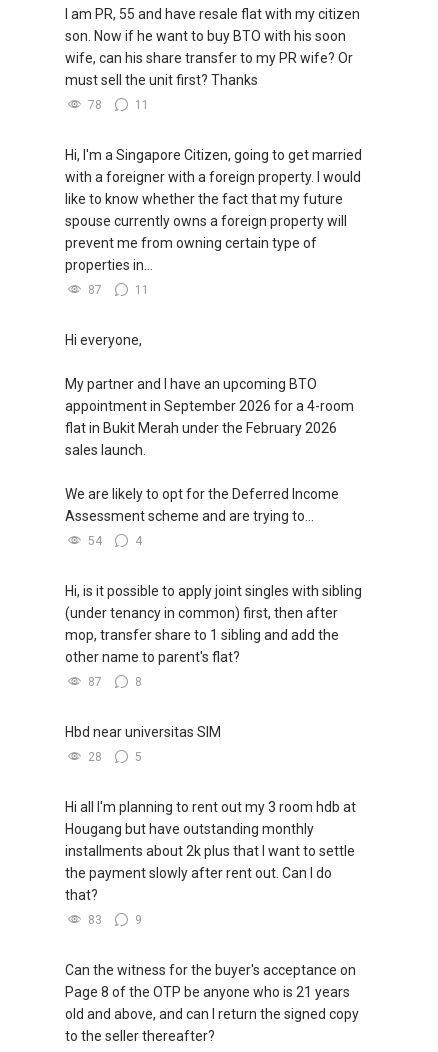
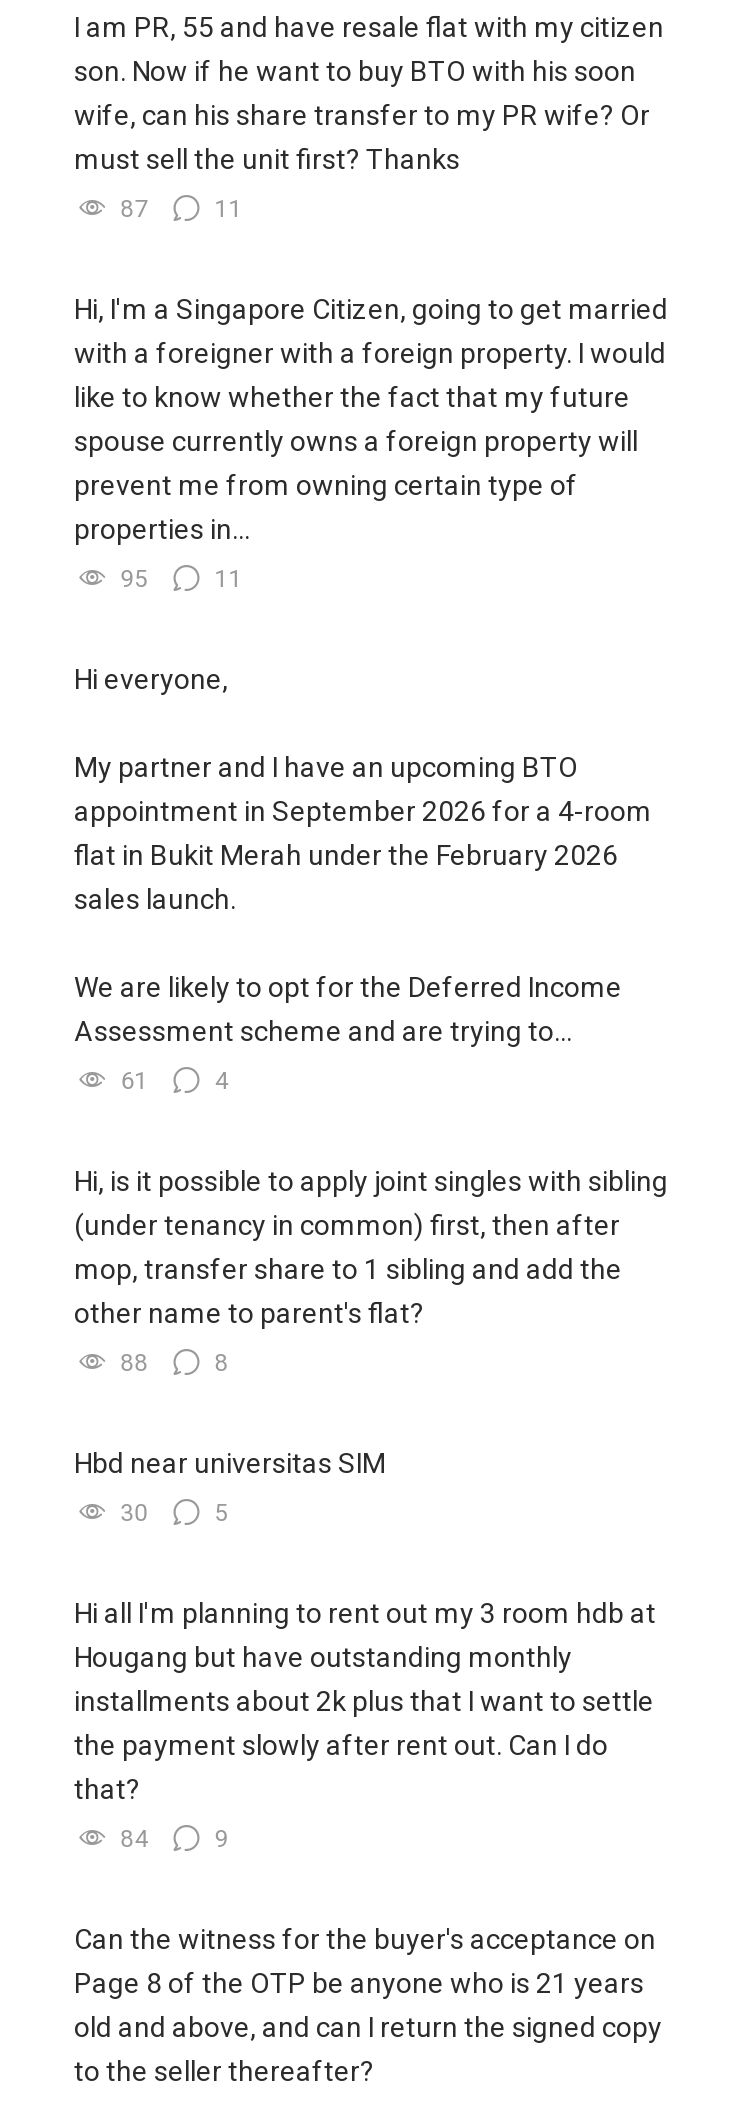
[88,98,102,112] 78 -> [120,196,148,224] 87
[88,283,102,297] 87 -> [120,566,148,594] 95
[88,534,102,548] 54 -> [120,1068,148,1096] 61
[88,675,102,689] 87 -> [120,1350,148,1378] 88
[88,750,102,764] 28 -> [120,1500,148,1528] 30
[88,913,102,927] 83 -> [120,1826,148,1854] 84

